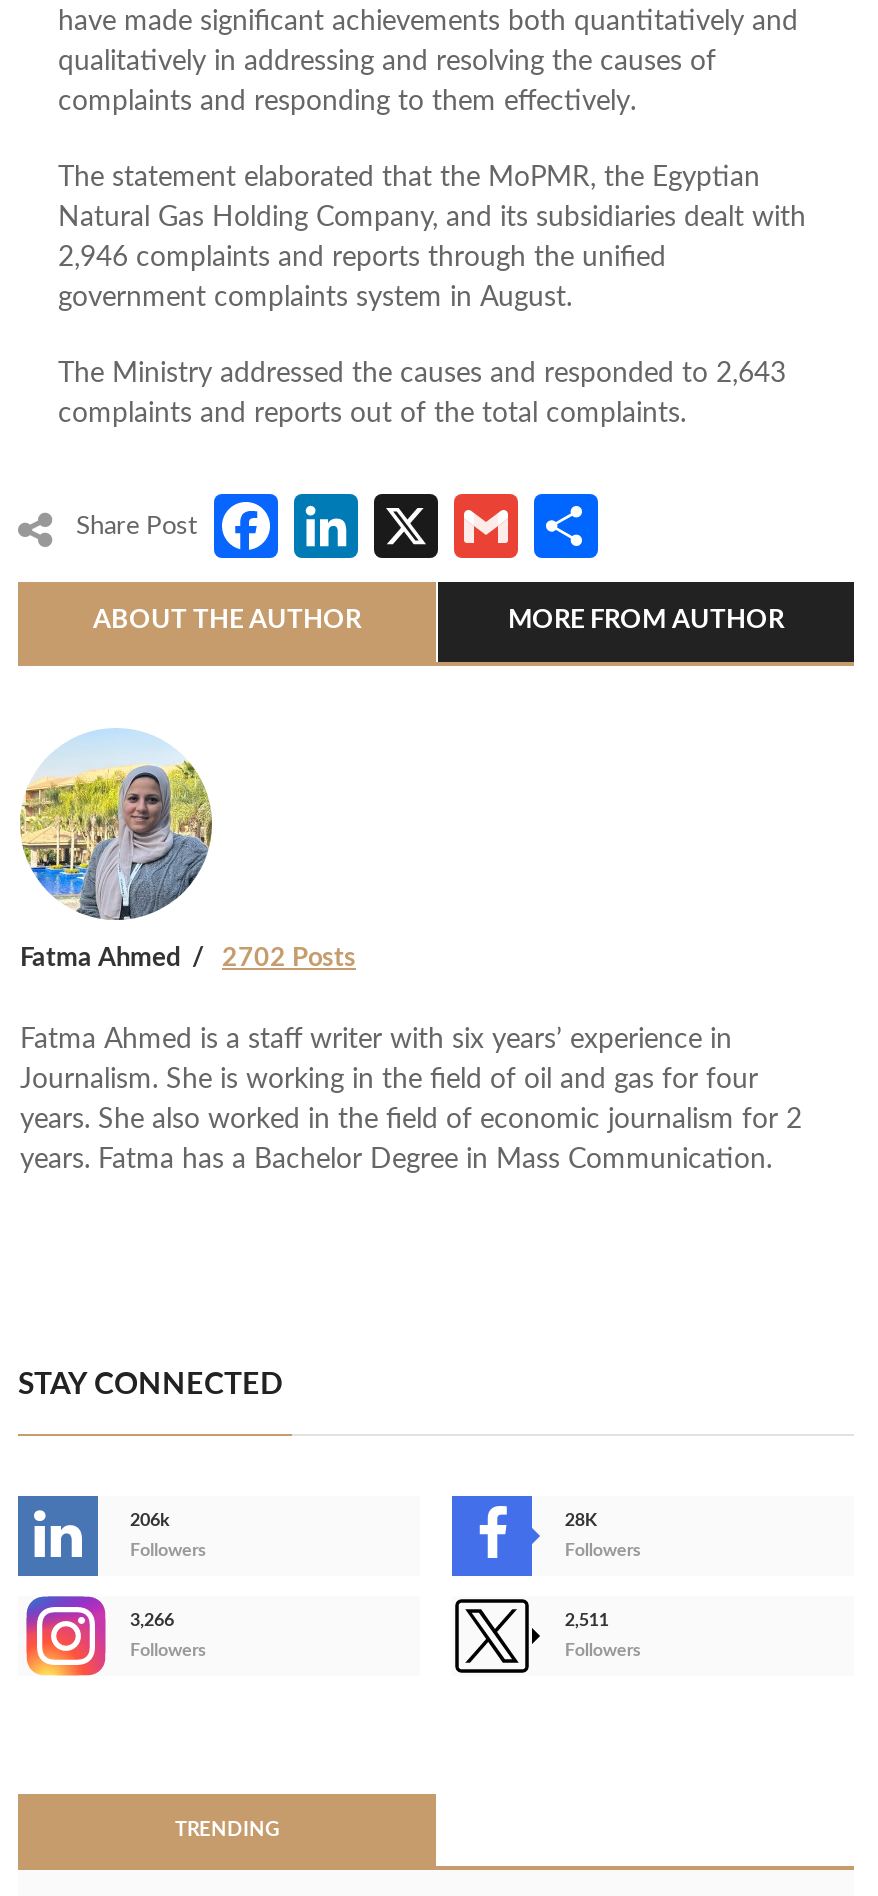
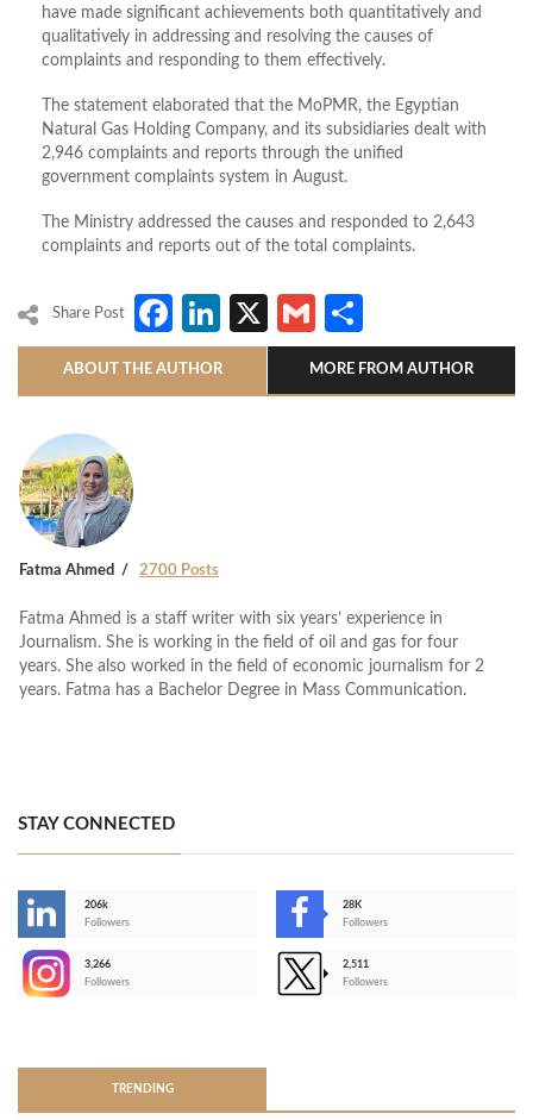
[20,945,356,971] Fatma Ahmed 2702 Posts -> [19,562,219,578] Fatma Ahmed 2700 Posts

